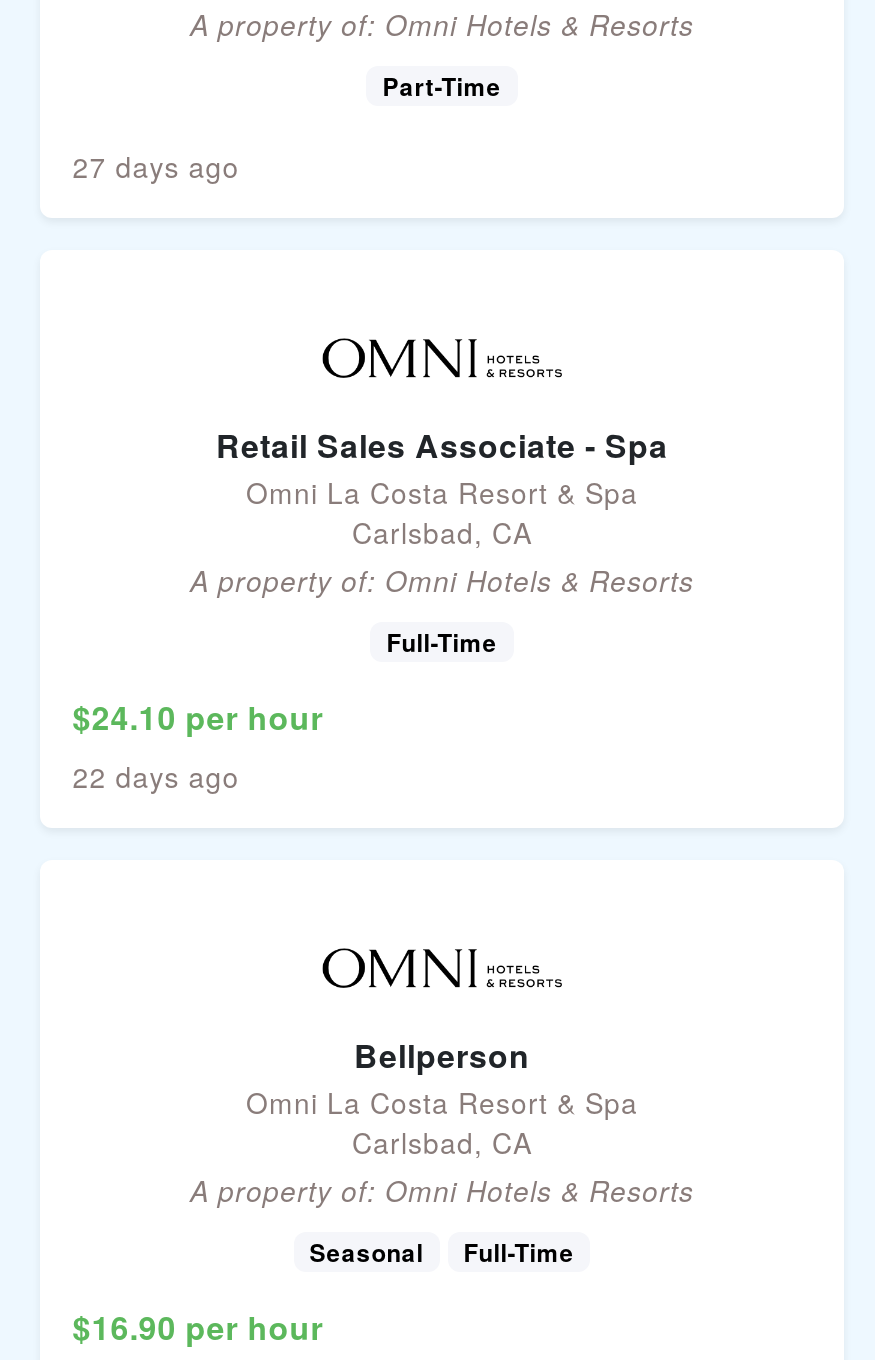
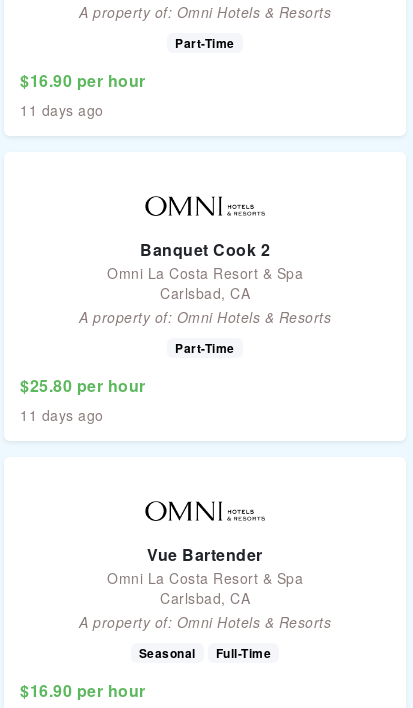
[72,147,239,187] 27 days ago -> [20,69,146,120] $16.90 per hour | 11 days ago
[216,422,668,468] Retail Sales Associate - Spa -> [140,238,270,261] Banquet Cook 2
[386,624,498,660] Full-Time -> [175,339,235,357] Part-Time
[72,695,323,797] $24.10 per hour | 22 days ago -> [20,374,146,425] $25.80 per hour | 11 days ago
[354,1032,530,1078] Bellperson -> [147,543,263,566] Vue Bartender

